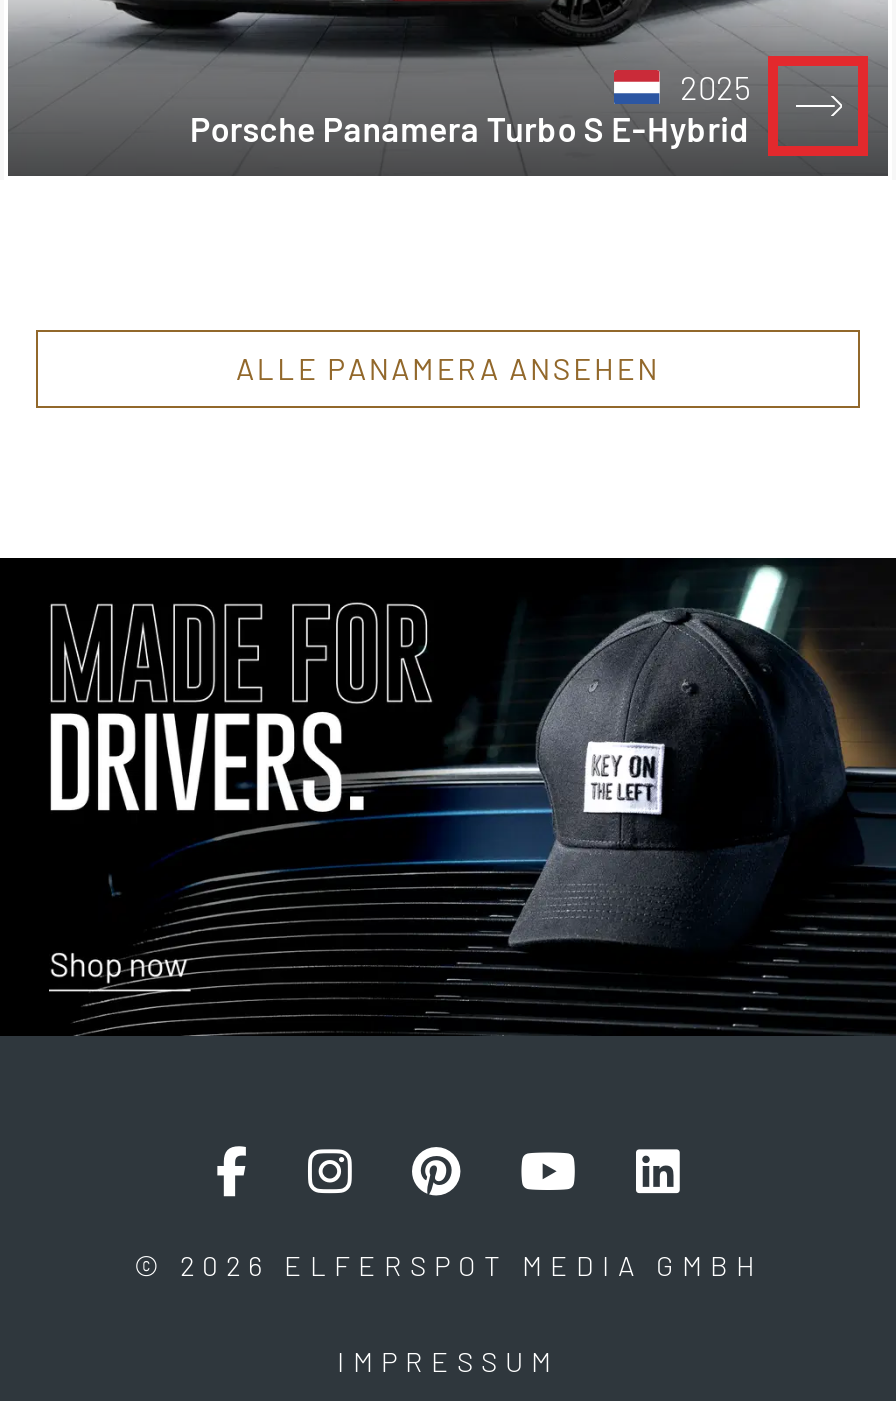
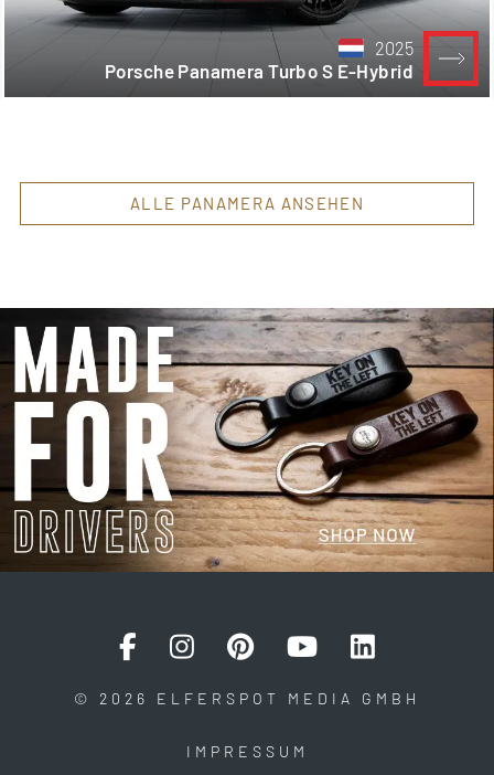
[6,556,890,1036] [image] -> [3,307,491,573] [image]

